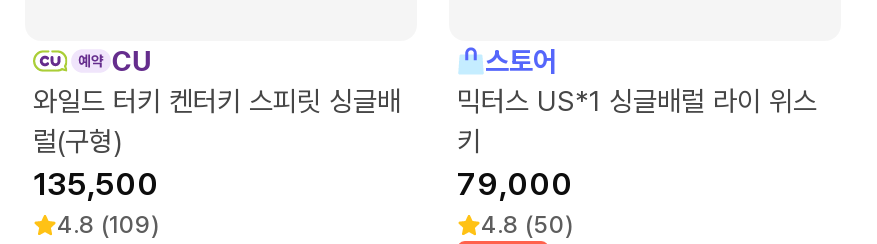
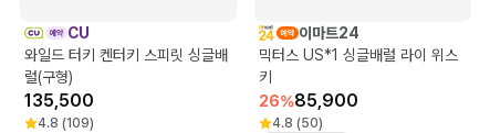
[485,45,557,77] 스토어 -> [299,24,359,41] 이마트24
[457,165,573,203] 79,000 -> [259,90,358,111] 26%85,900

